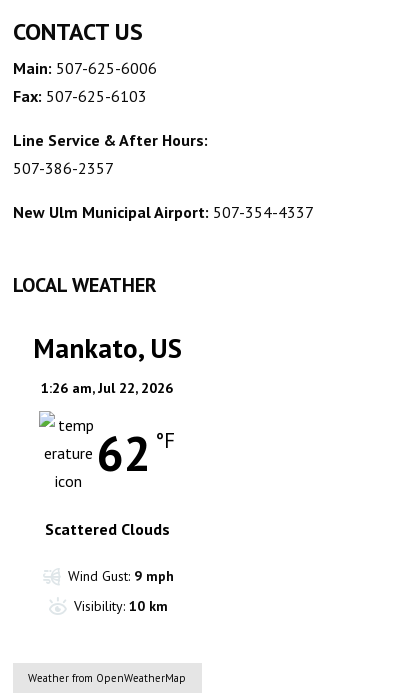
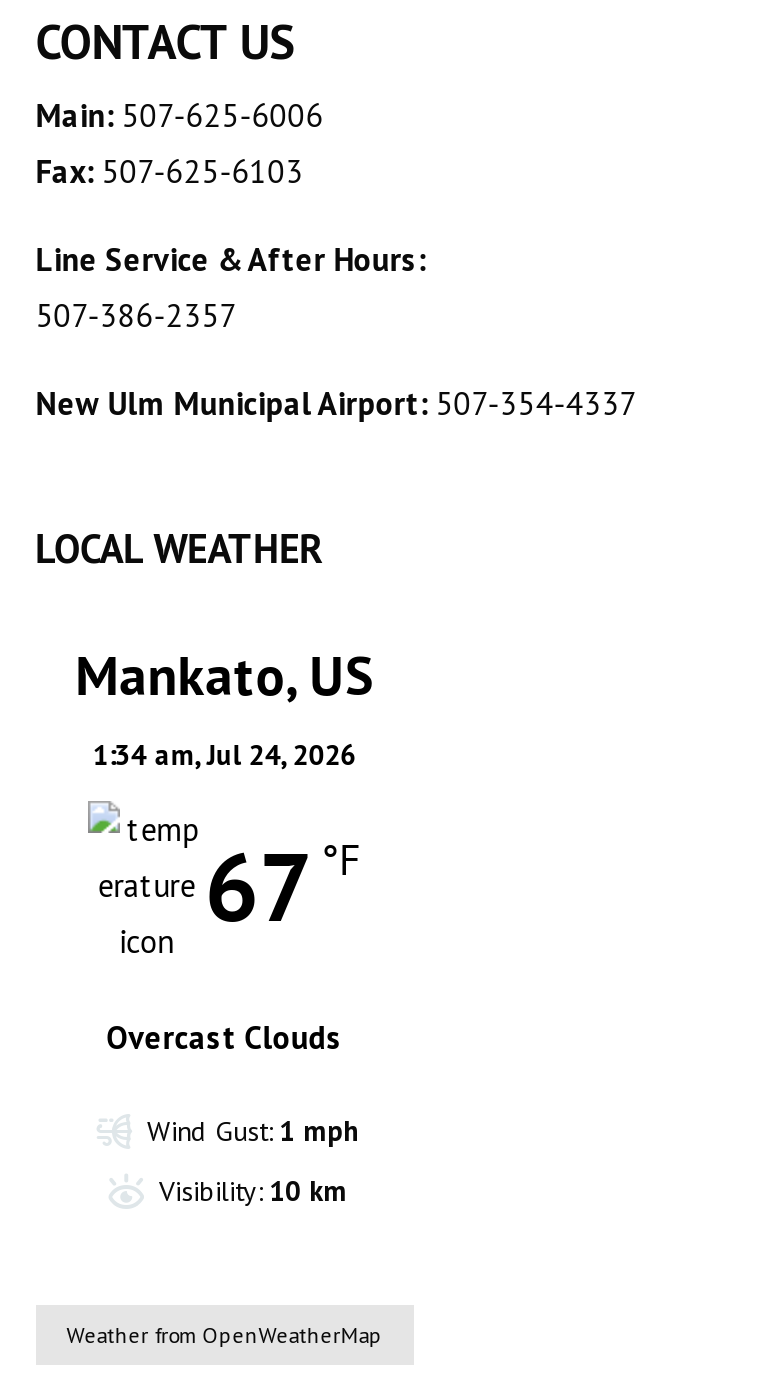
[41,379,173,397] 1:26 am,Jul 22, 2026 -> [93,738,357,774] 1:34 am,Jul 24, 2026
[97,422,175,484] 62 °F -> [205,824,361,948] 67 °F
[45,519,170,539] Scattered Clouds -> [107,1018,343,1058] Overcast Clouds
[68,567,174,585] Wind Gust: 9 mph -> [147,1114,359,1150] Wind Gust: 1 mph

